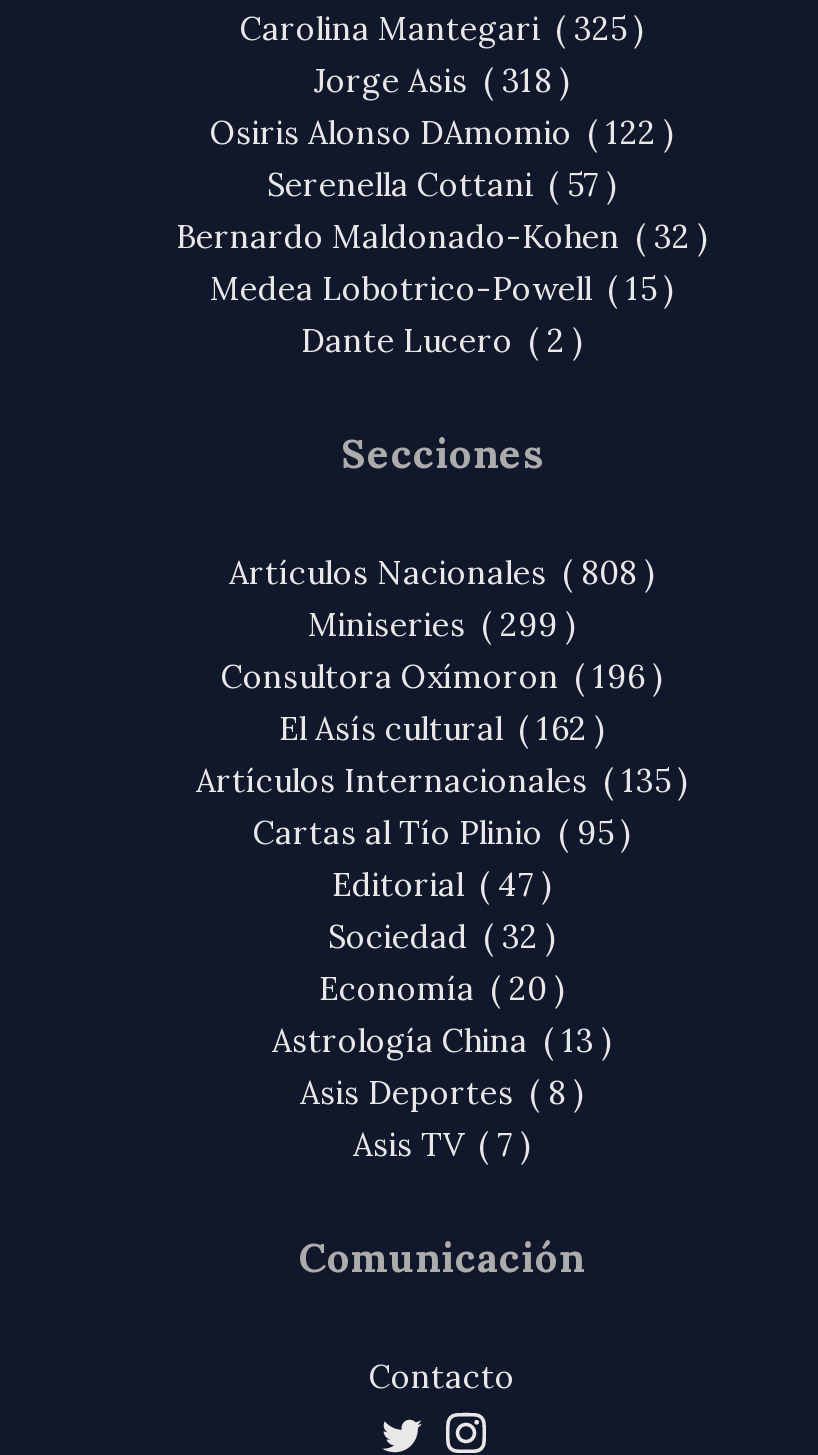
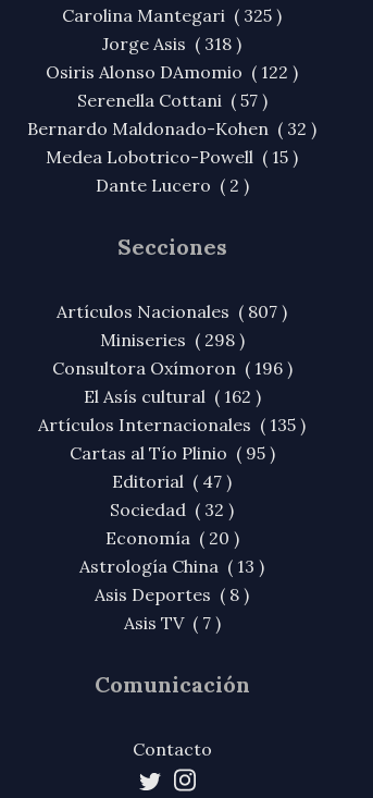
[229,553,655,593] Artículos Nacionales ( 808 ) -> [57,301,287,323] Artículos Nacionales ( 807 )
[308,605,576,645] Miniseries ( 299 ) -> [100,329,244,351] Miniseries ( 298 )

